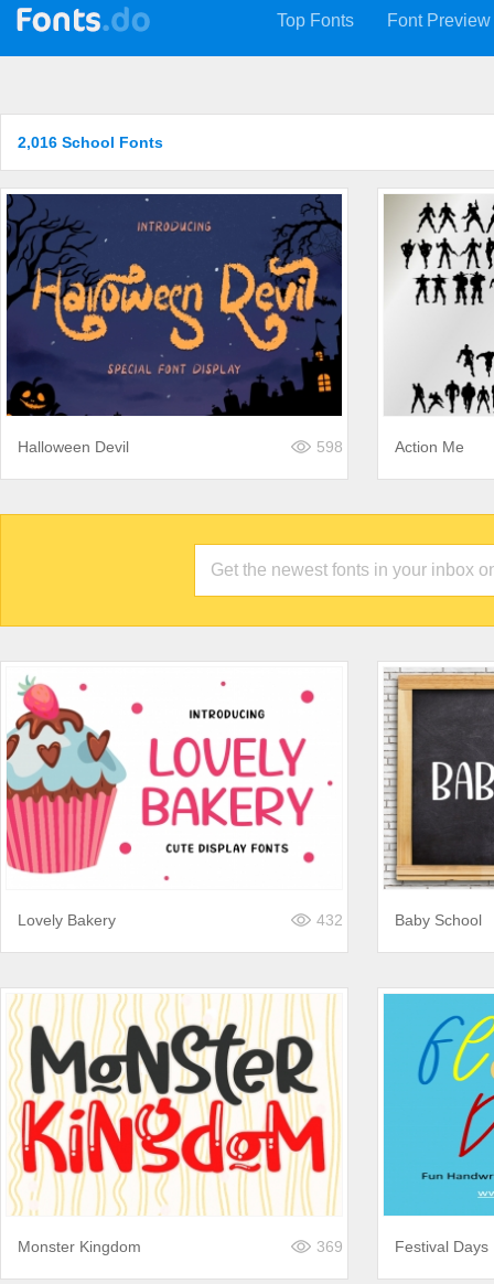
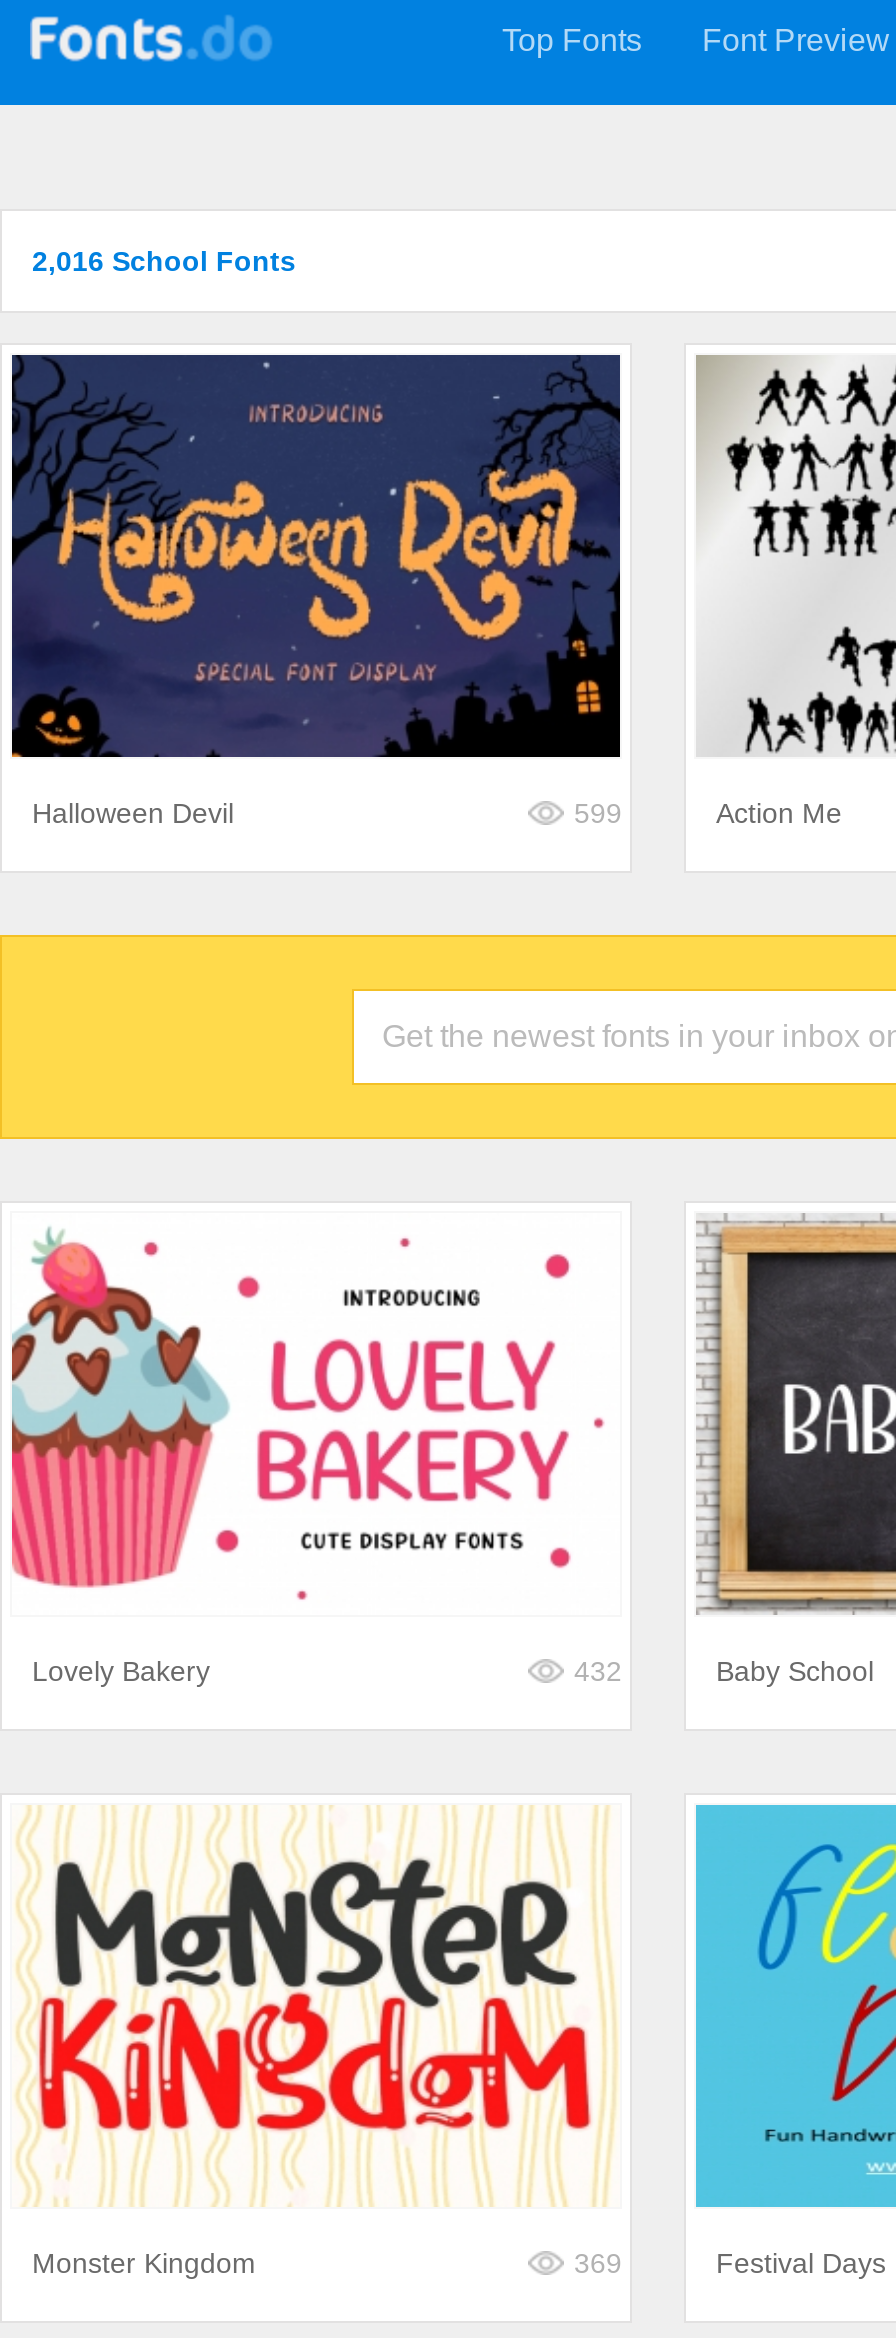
[316,438,343,456] 598 -> [574,797,622,829] 599

